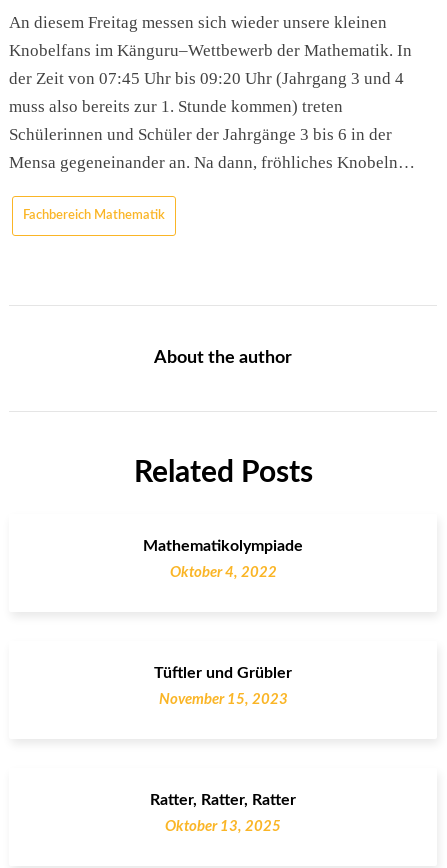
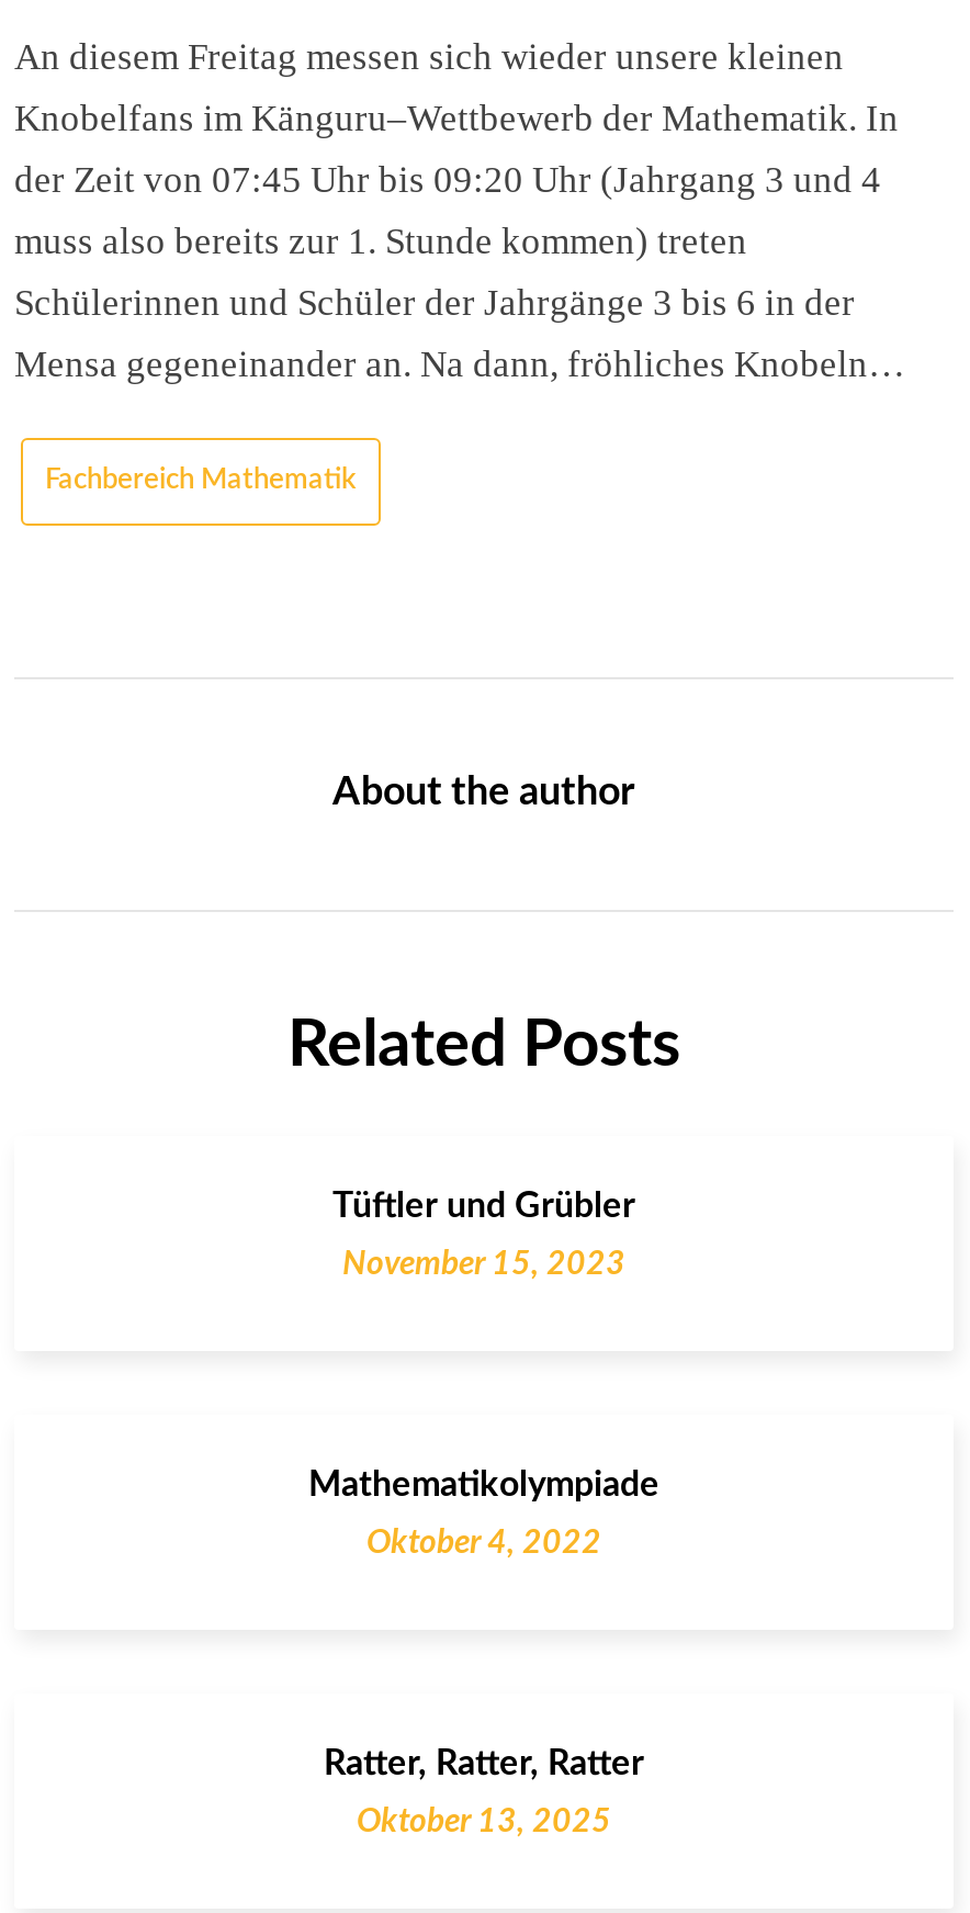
moved [143,537,303,579] -> [308,1466,659,1558]: Mathematikolympiade | Oktober 4, 2022
moved [154,664,292,706] -> [332,1188,635,1280]: Tüftler und Grübler | November 15, 2023

